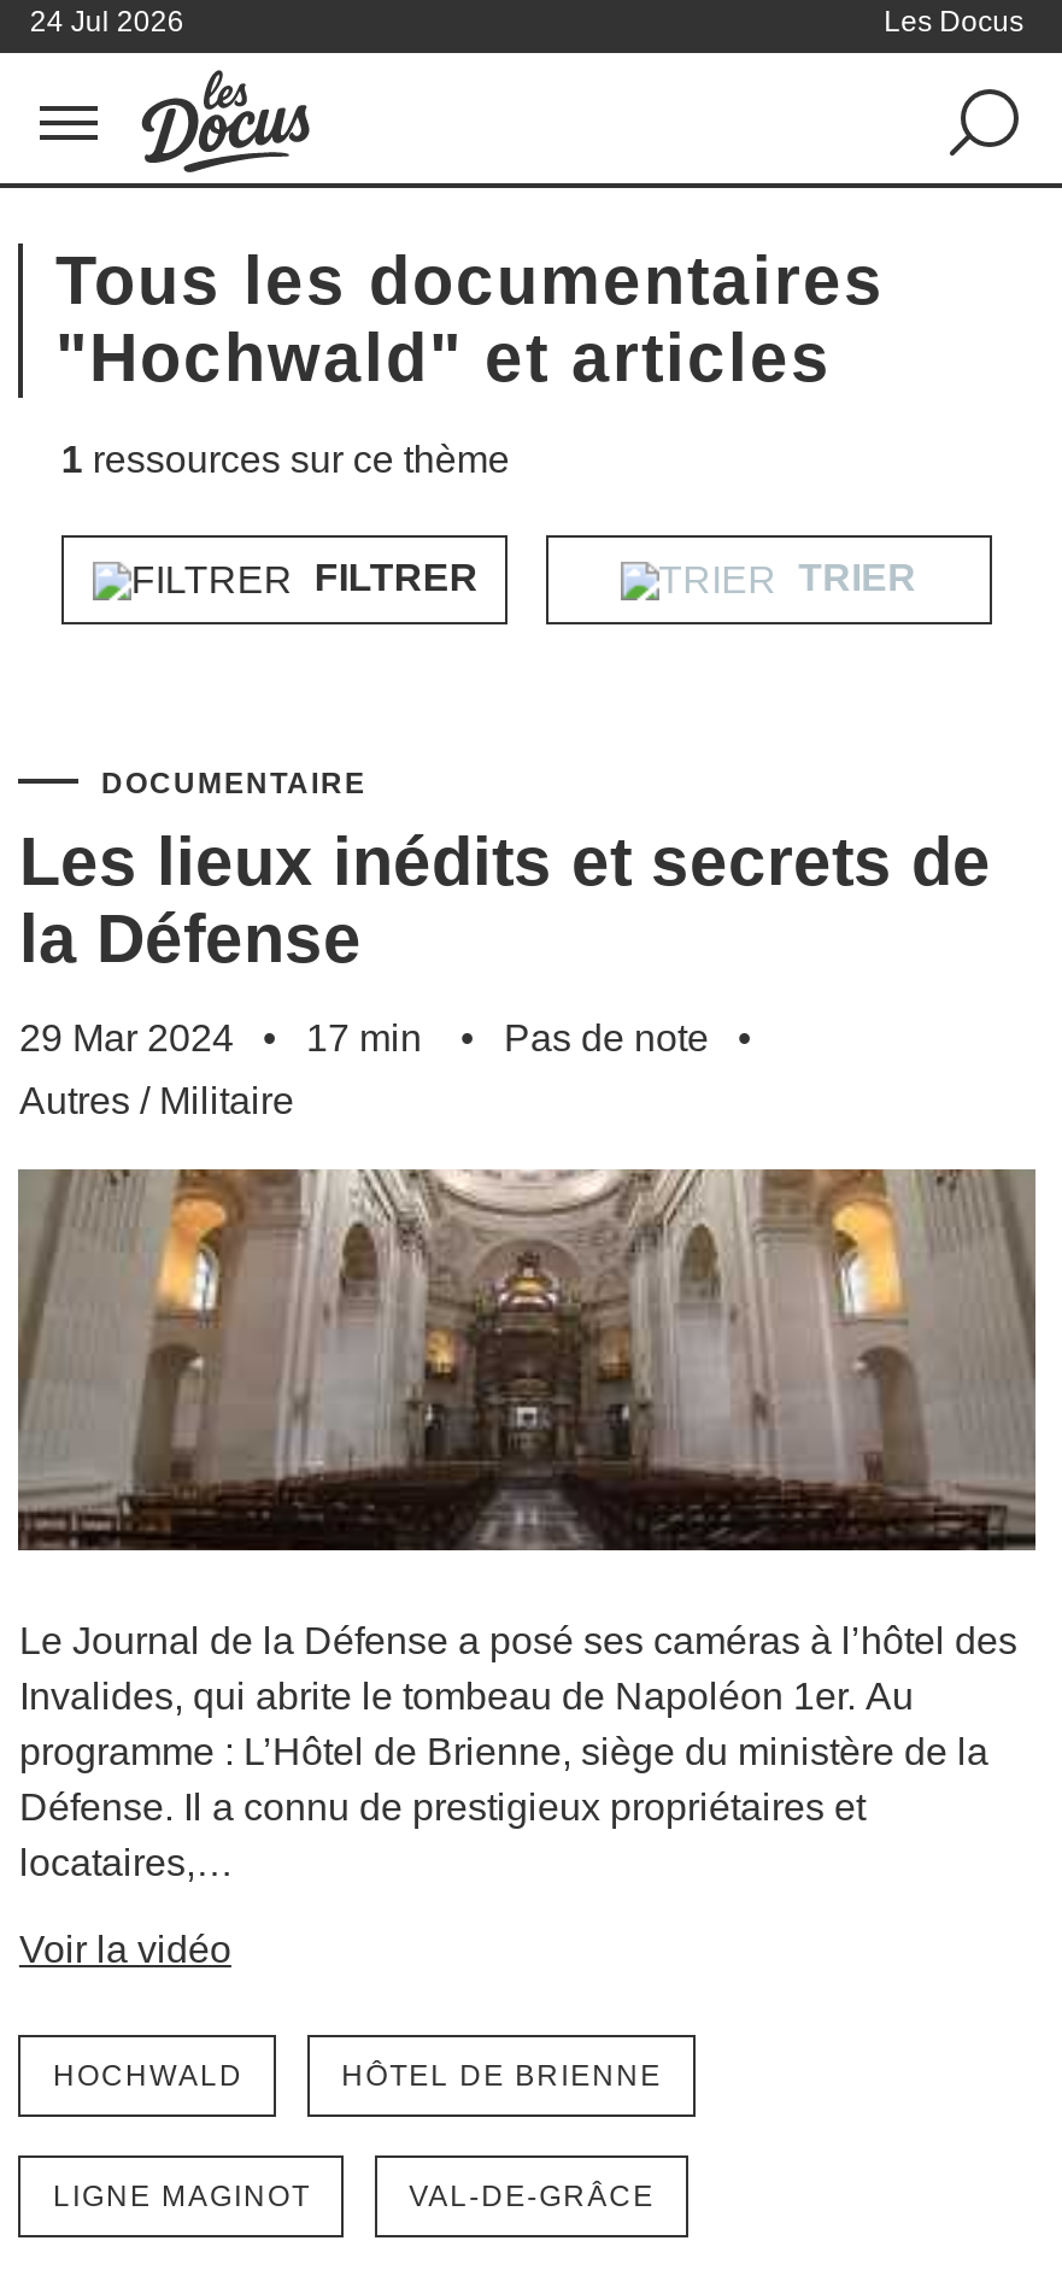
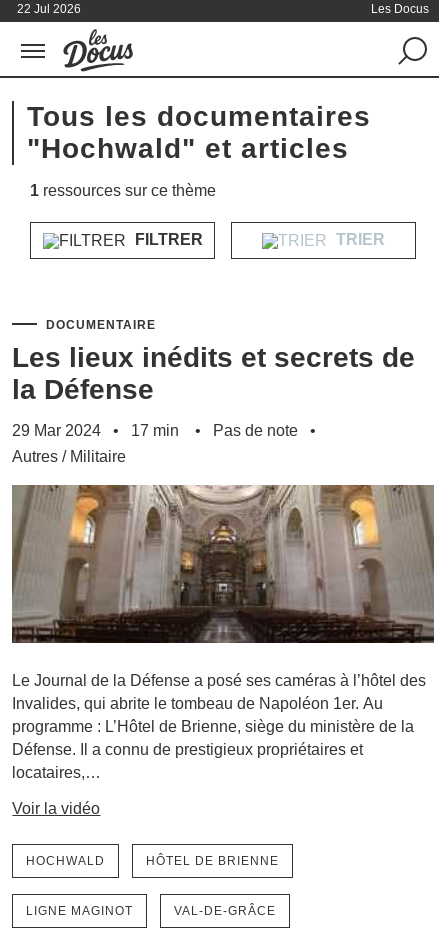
[30,5,184,39] 24 Jul 2026 -> [17,2,81,16] 22 Jul 2026

